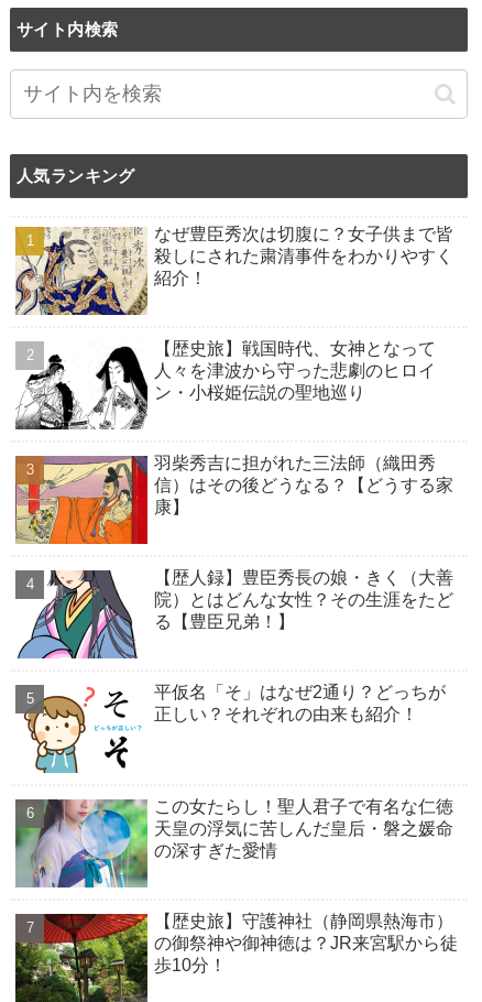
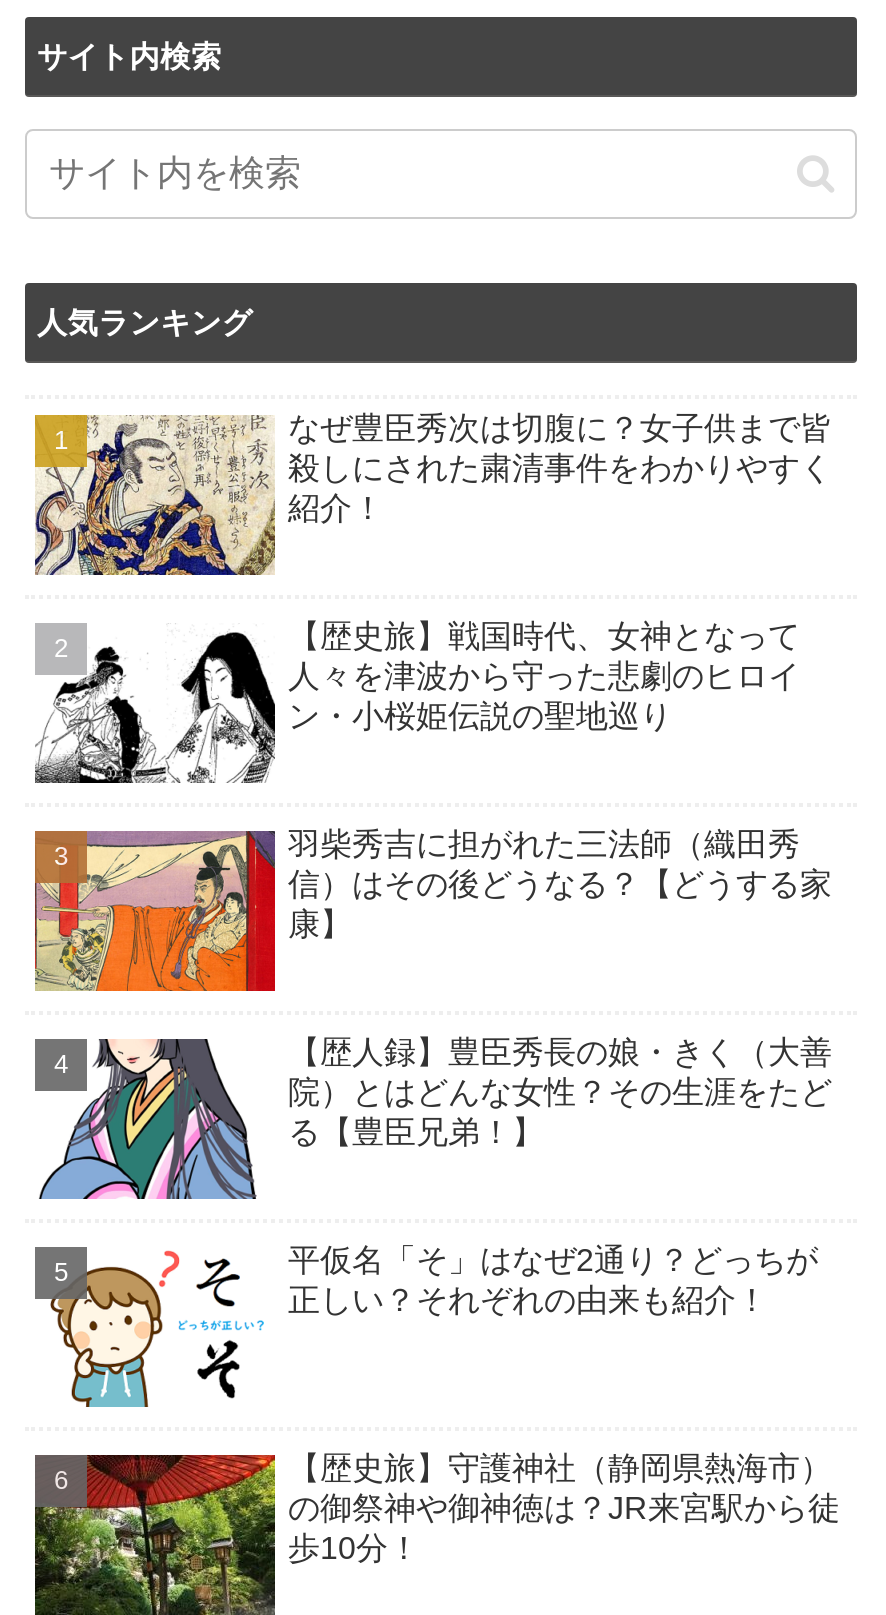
[14,798,454,889] [image] | この女たらし！聖人君子で有名な仁徳 | 天皇の浮気に苦しんだ皇后・磐之媛命 | の深すぎた愛情 -> none

